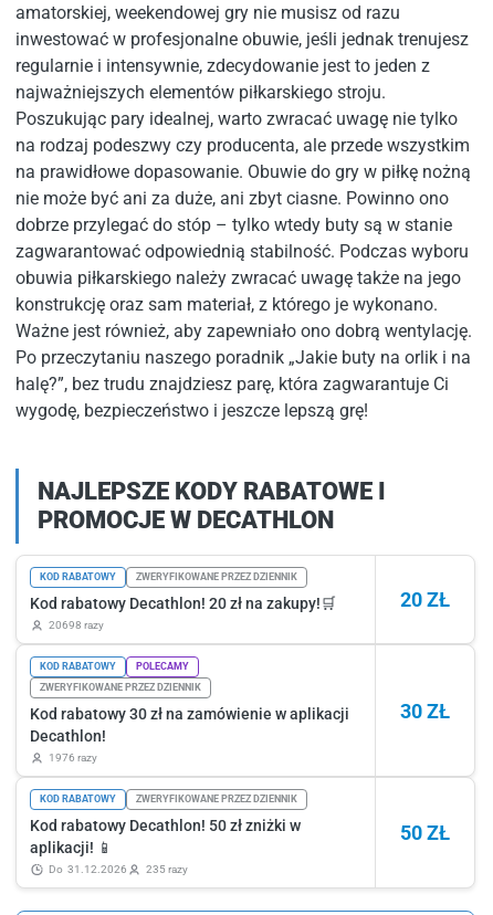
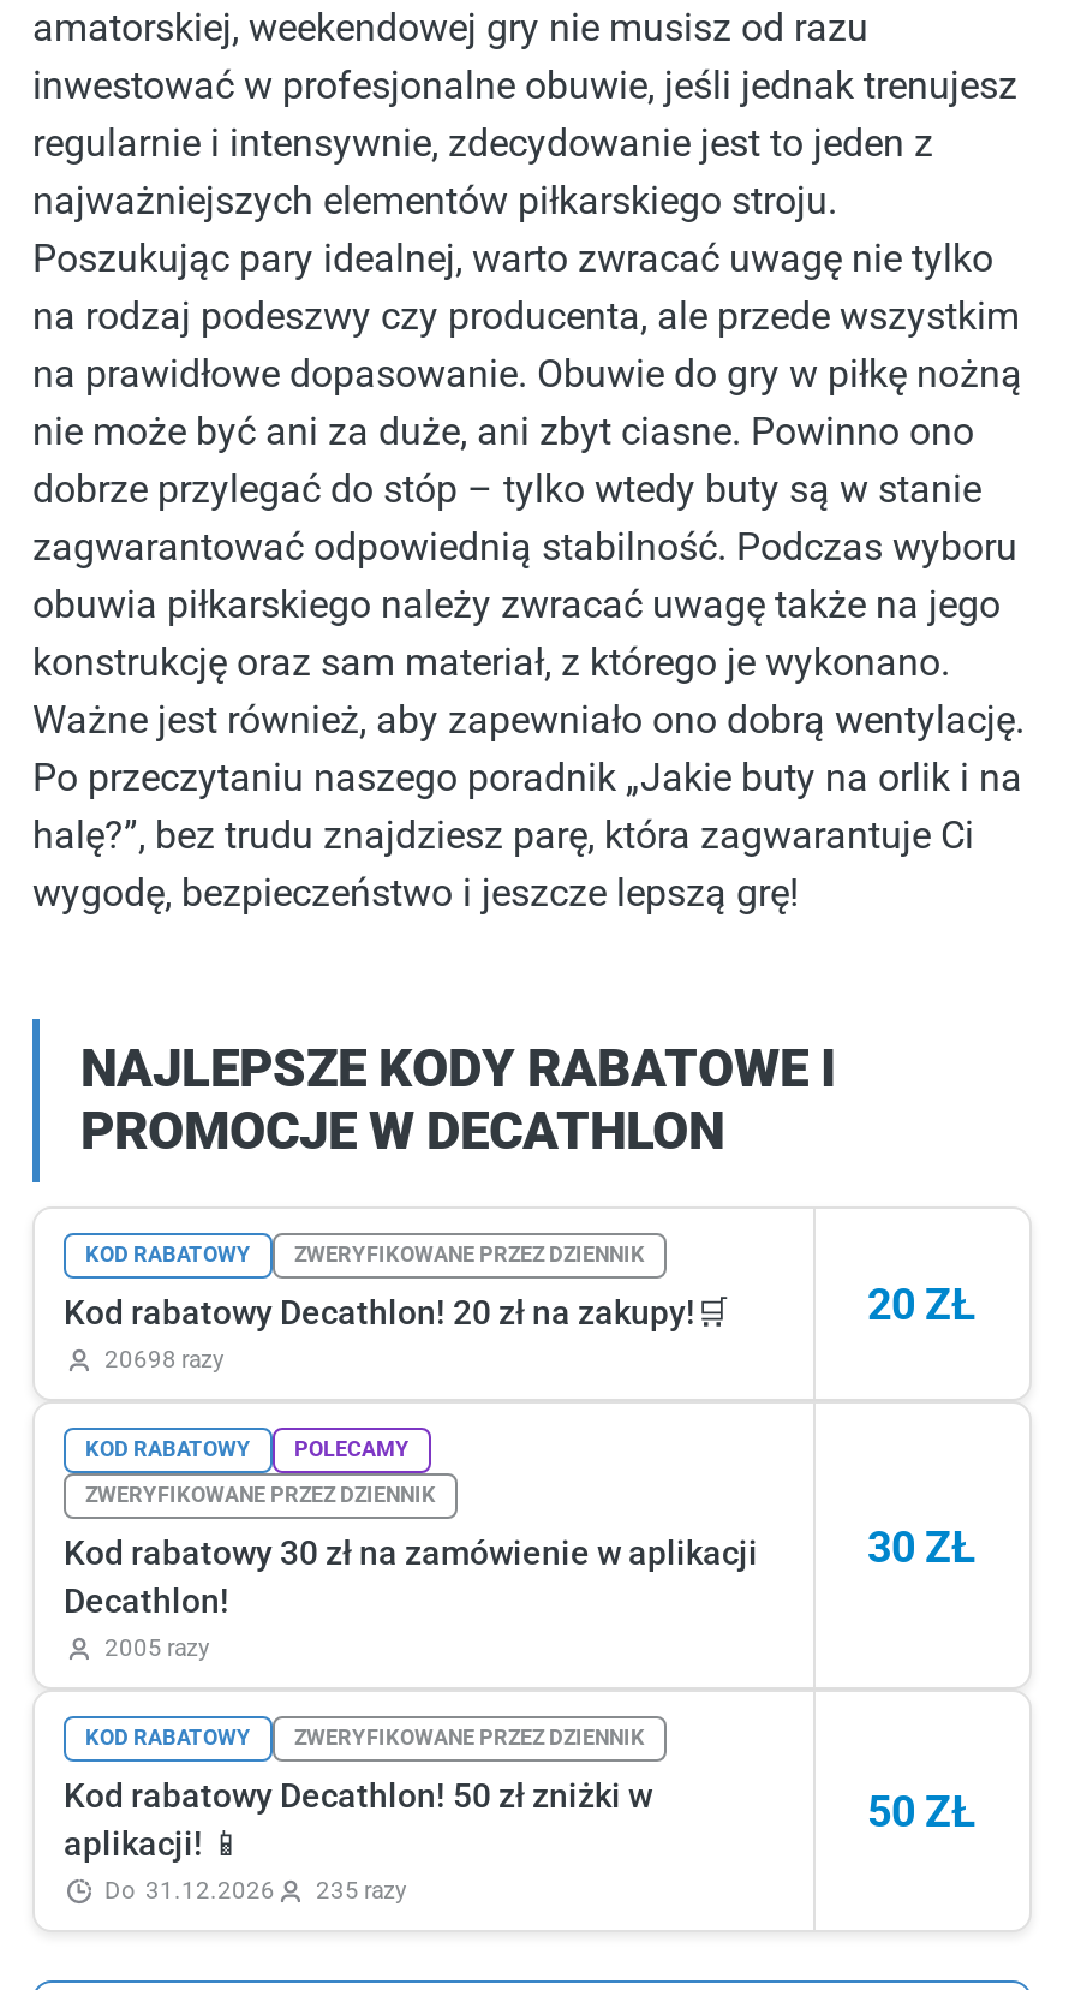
[49,752,97,764] 1976 razy -> [104,1635,210,1661] 2005 razy

